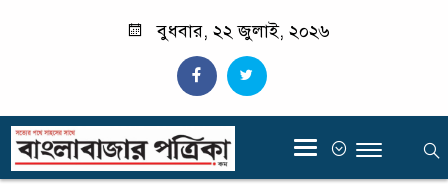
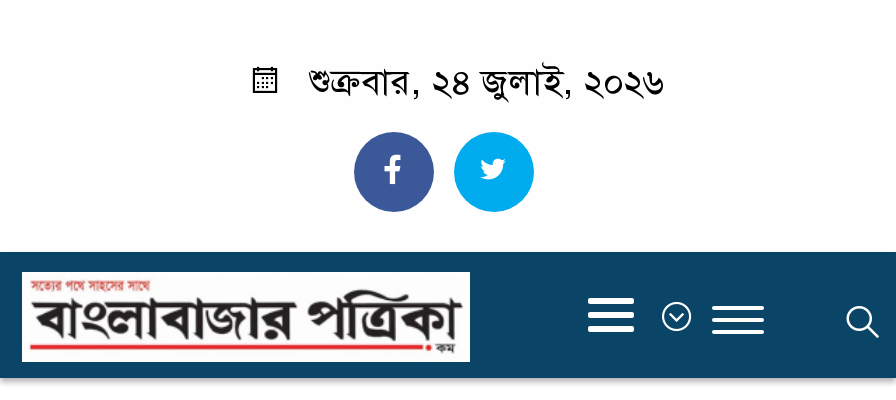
[152,20,330,42] বুধবার, ২২ জুলাই, ২০২৬ -> [299,60,665,104] শুক্রবার, ২৪ জুলাই, ২০২৬

